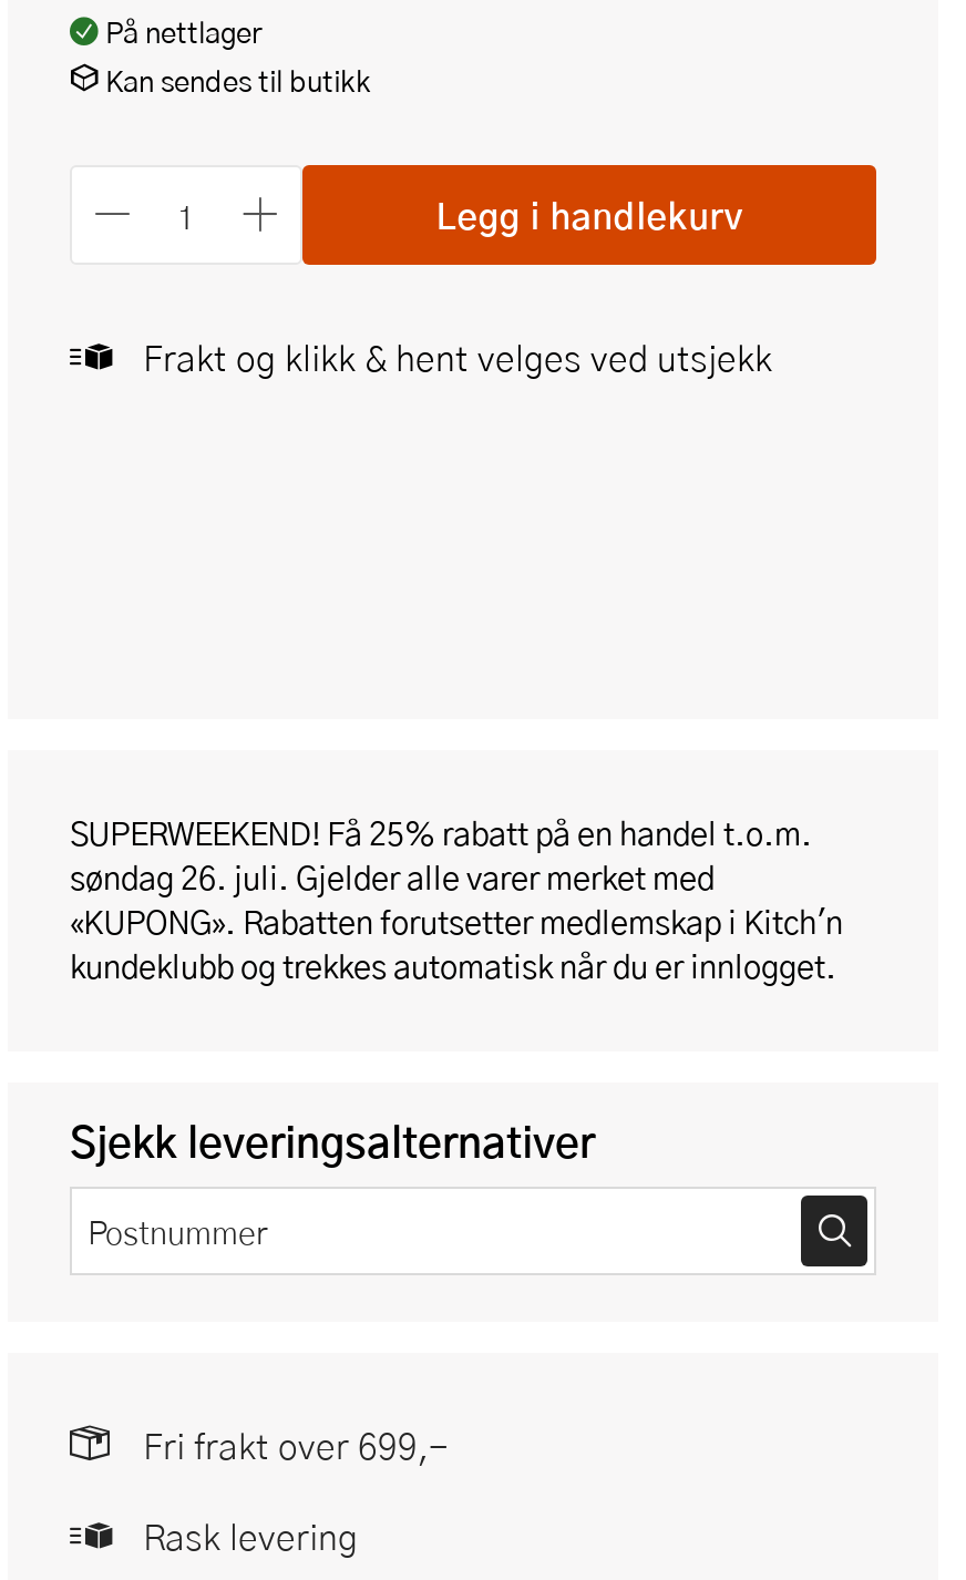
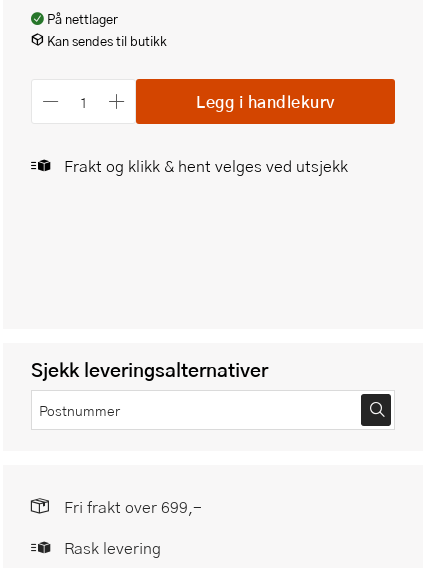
[70,810,843,989] SUPERWEEKEND! Få 25% rabatt på en handel t.o.m. | søndag 26. juli. Gjelder alle varer merket med | «KUPONG». Rabatten forutsetter medlemskap i Kitch'n | kundeklubb og trekkes automatisk når du er innlogget. -> none

